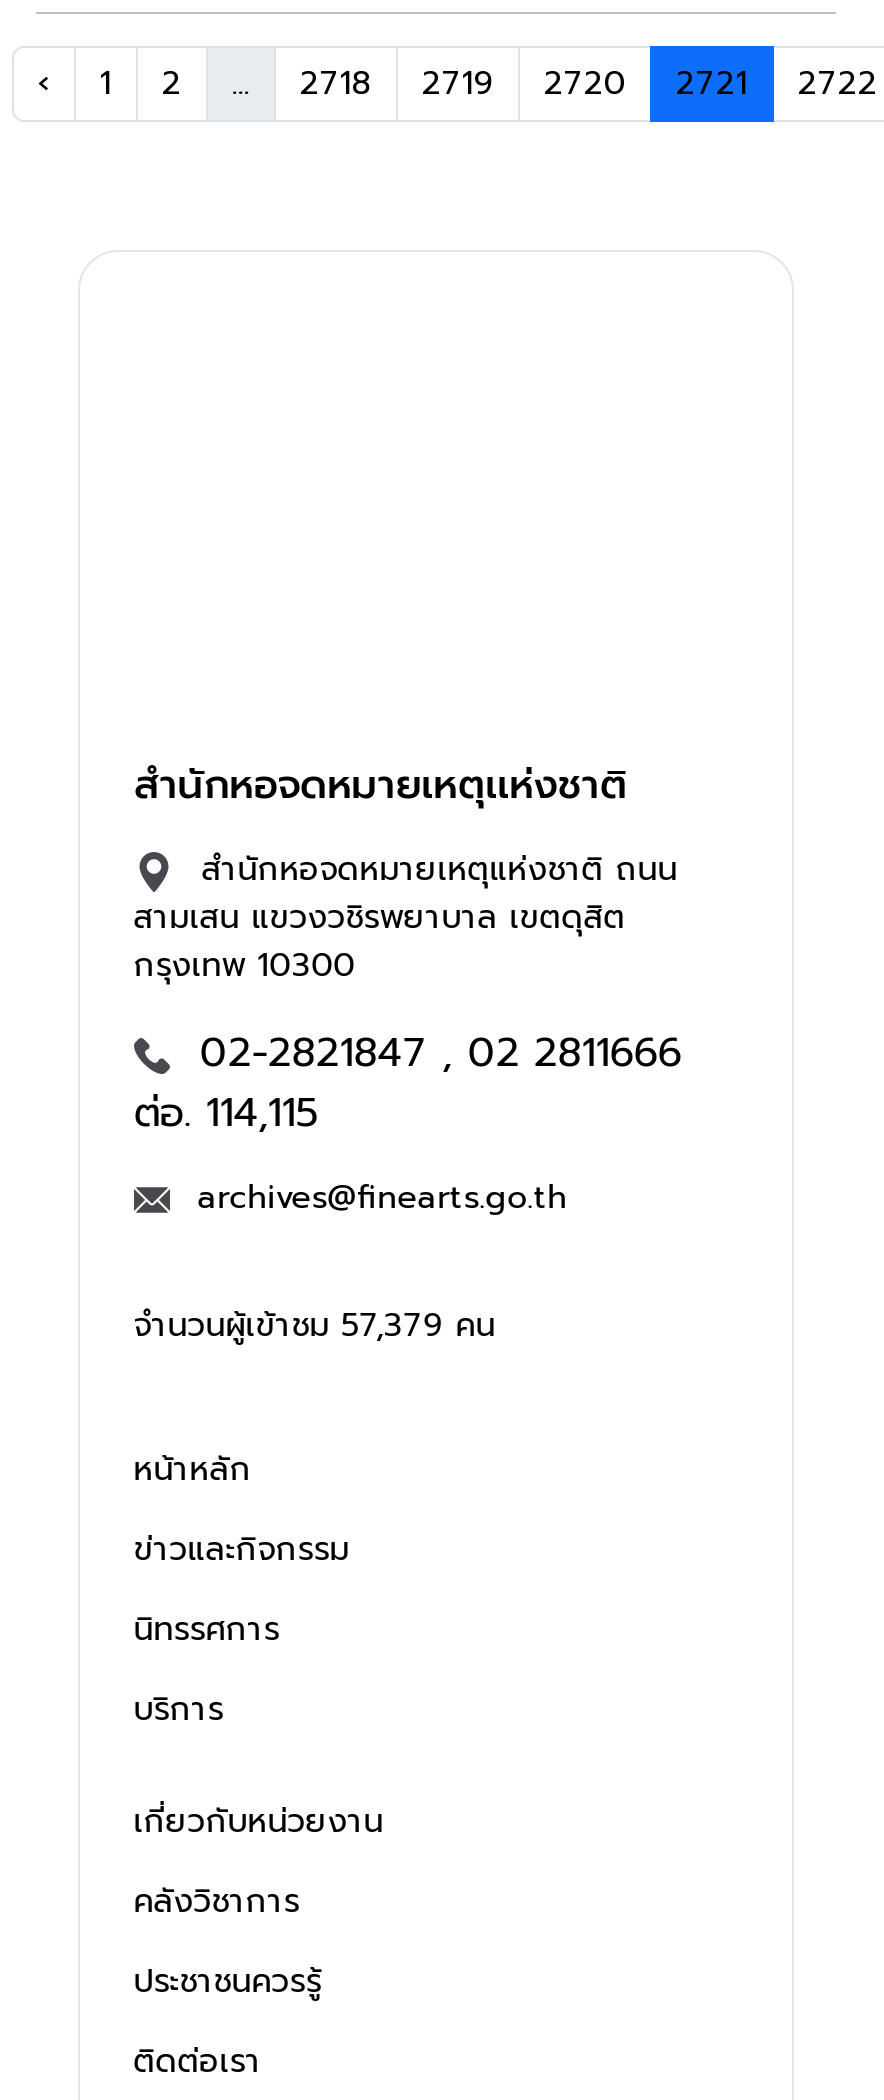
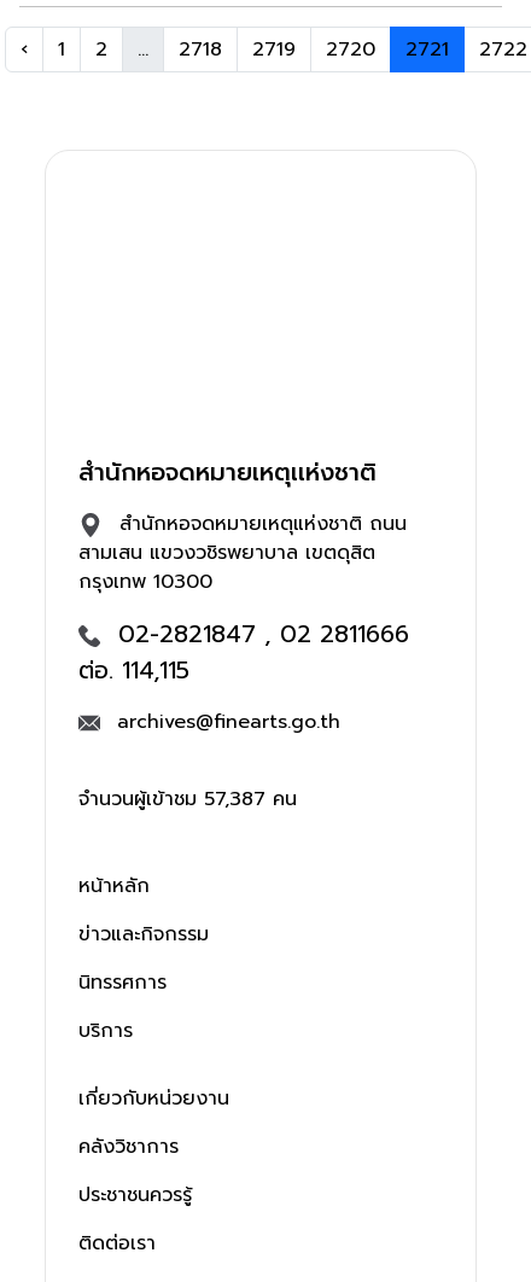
[134,1302,496,1350] จำนวนผู้เข้าชม 57,379 คน -> [78,785,297,814] จำนวนผู้เข้าชม 57,387 คน

